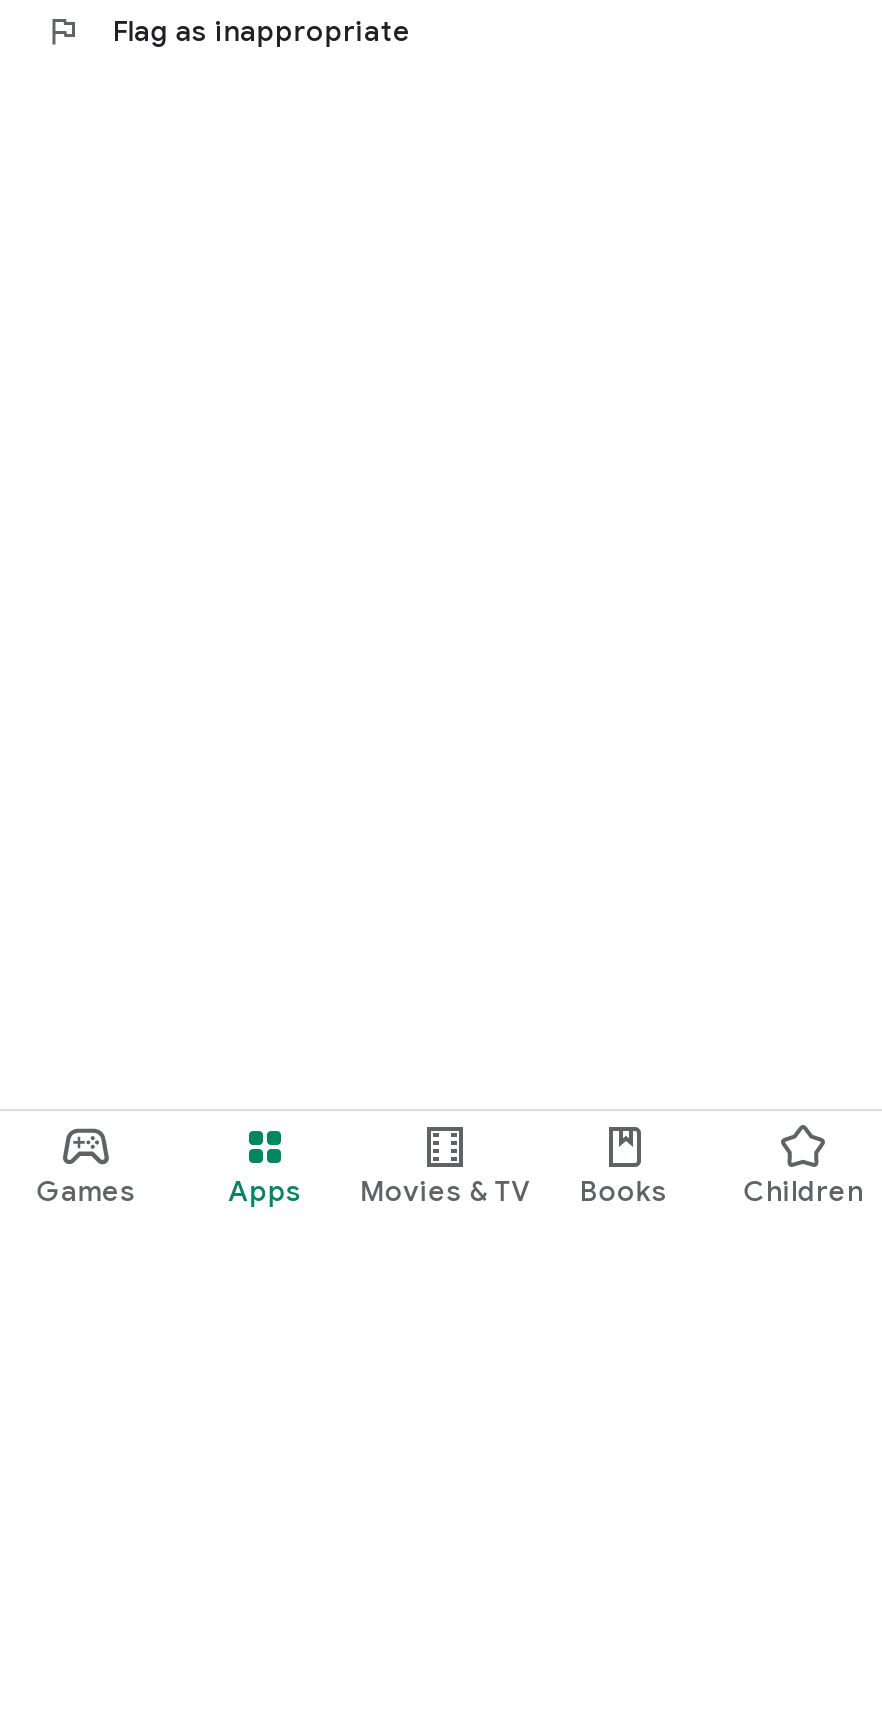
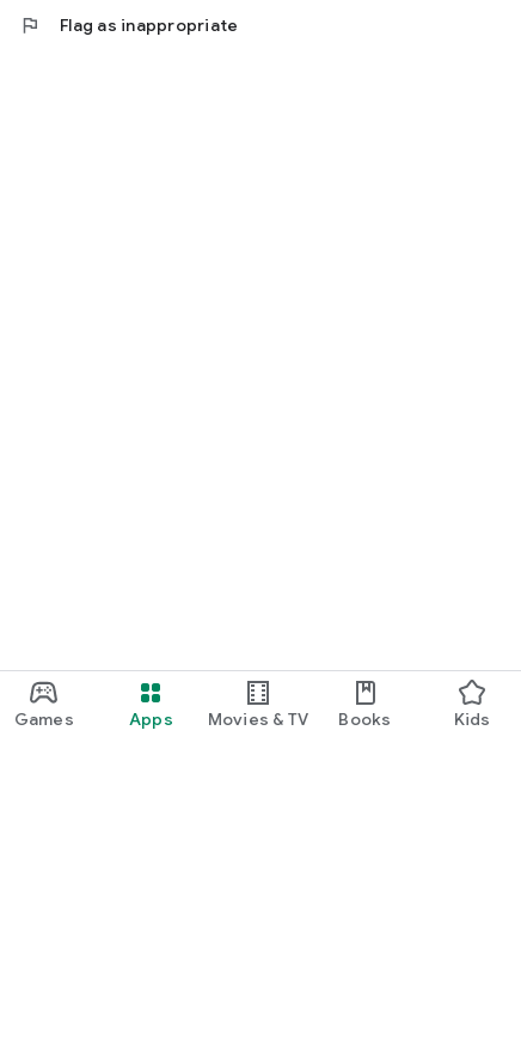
[743,1172,863,1208] Children -> [454,708,491,729] Kids

